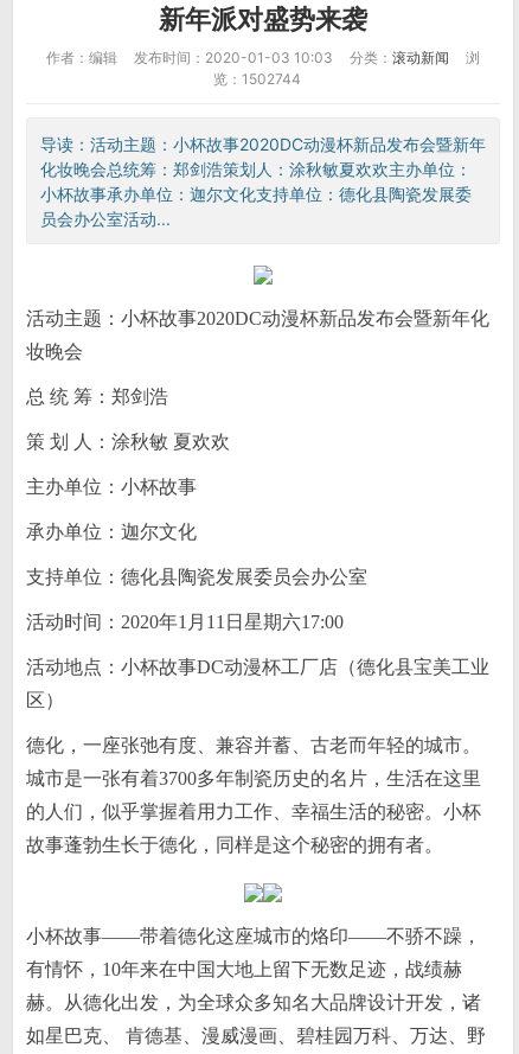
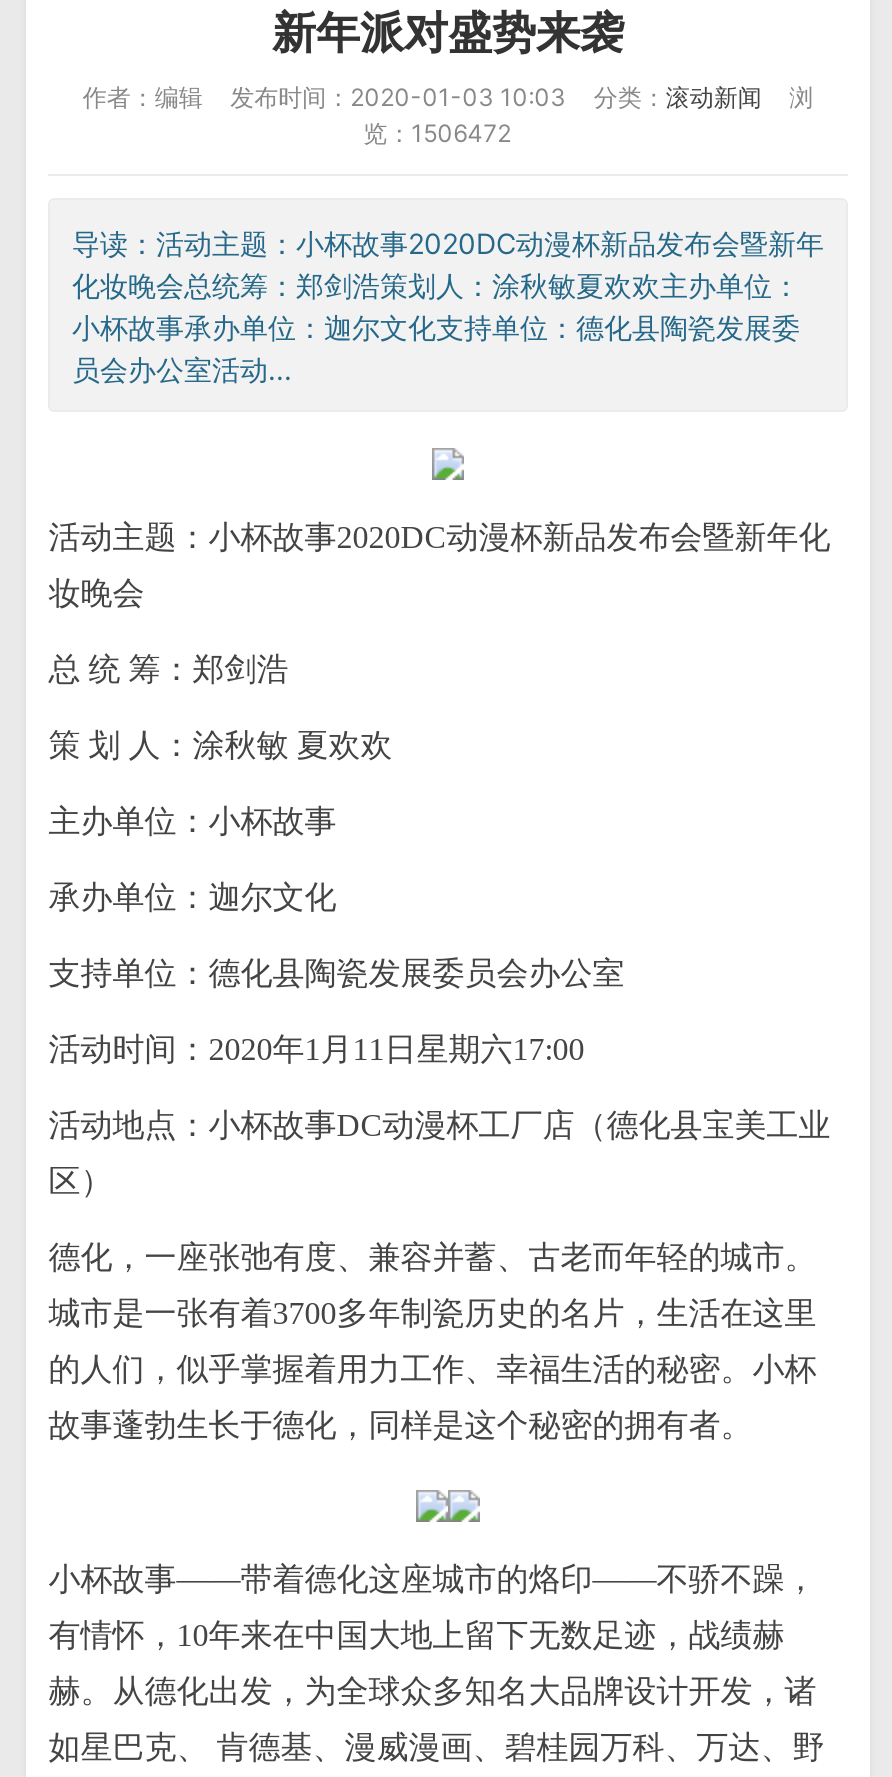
[213,70,300,88] 览：1502744 -> [363,119,511,149] 览：1506472

